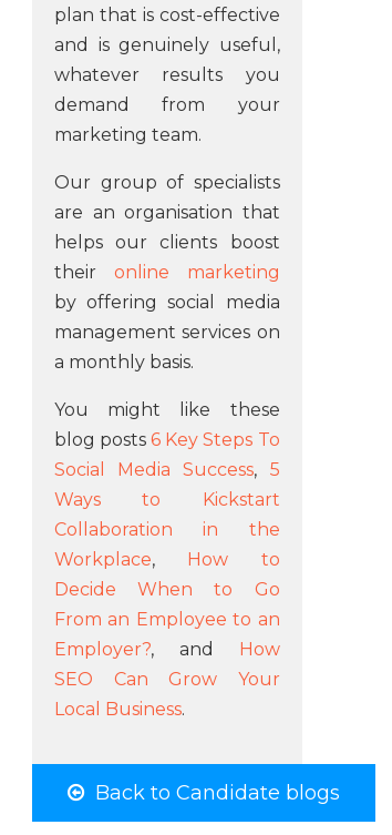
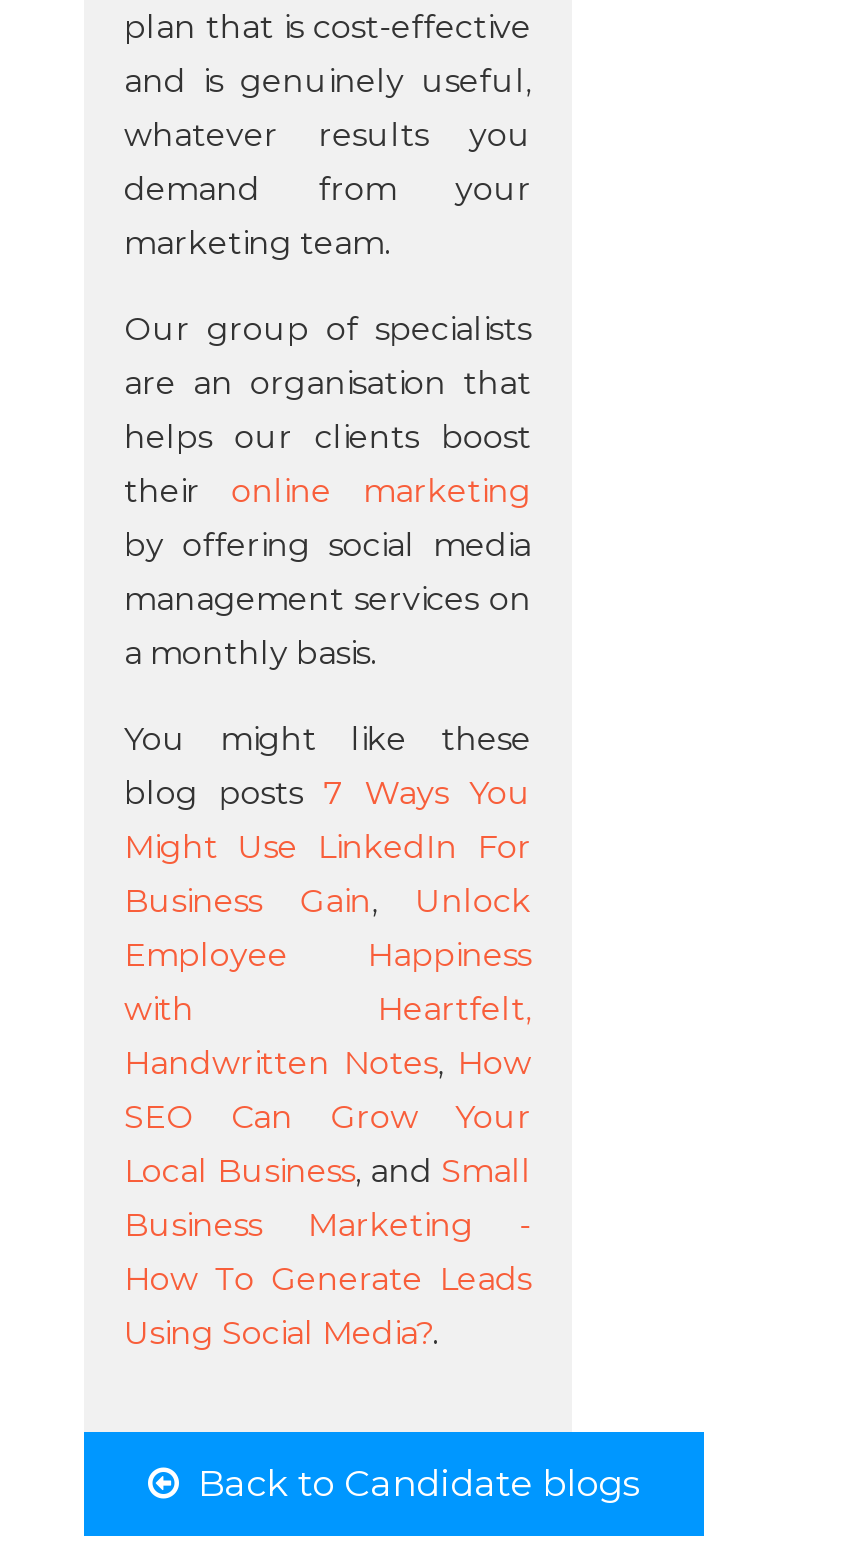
[54,430,280,660] blog posts 6 Key Steps To | Social Media Success, 5 | Ways to Kickstart | Collaboration in the | Workplace, How to | Decide When to Go | From an Employee to an | Employer?, and How -> [124,775,531,1083] blog posts 7 Ways You | Might Use LinkedIn For | Business Gain, Unlock | Employee Happiness | with Heartfelt, | Handwritten Notes, How
moved [54,669,280,690] -> [124,1099,531,1137]: SEO Can Grow Your
[54,699,185,720] Local Business. -> [124,1153,531,1353] Local Business, and Small | Business Marketing - | How To Generate Leads | Using Social Media?.

